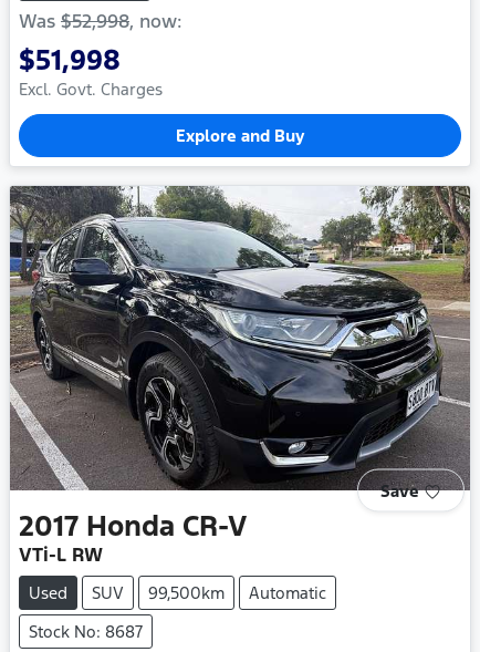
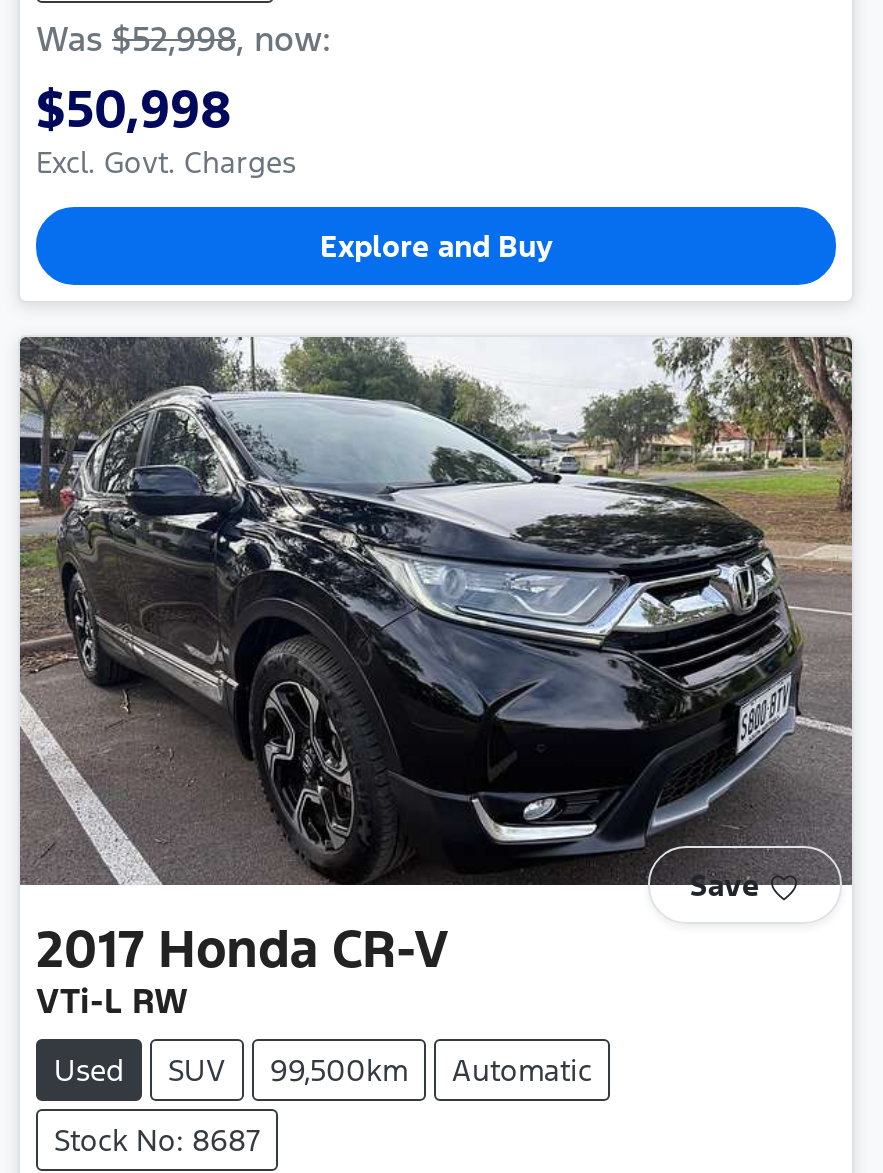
[19,42,121,78] $51,998 -> [36,77,232,141] $50,998

